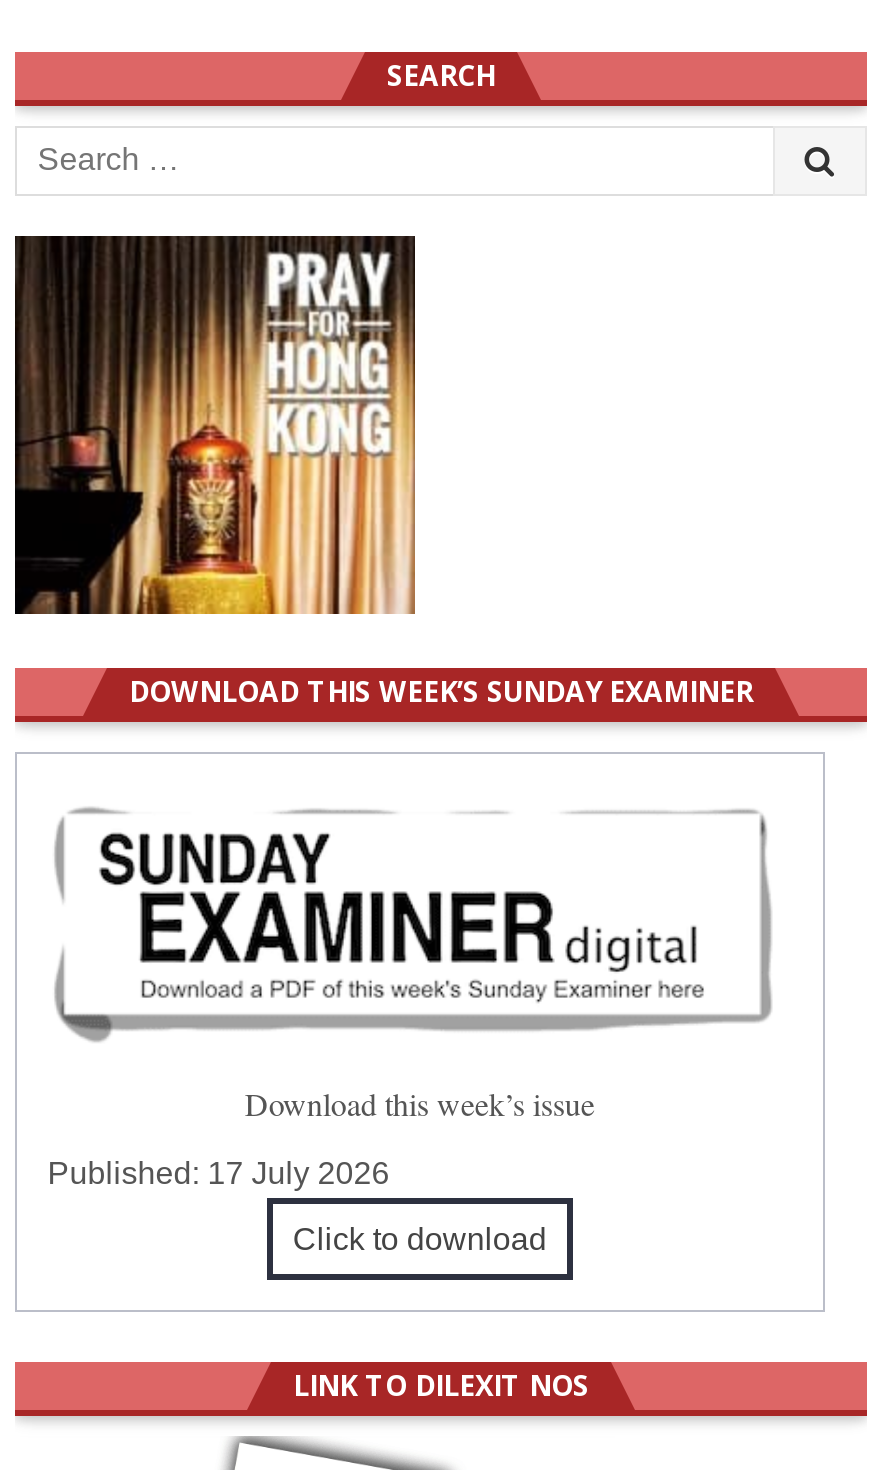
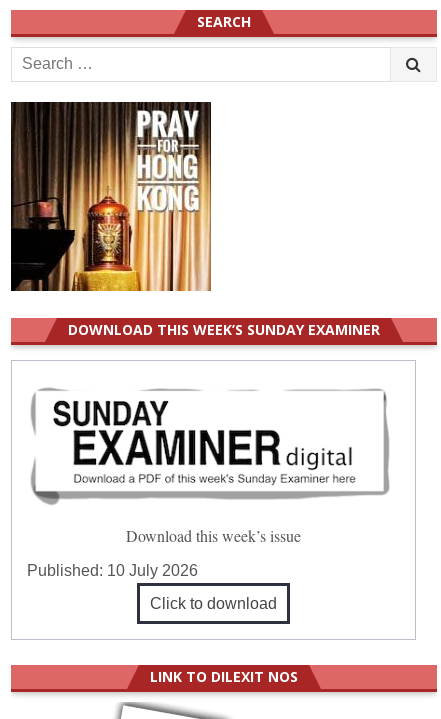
[47,1156,389,1190] Published: 17 July 2026 -> [27,562,198,579] Published: 10 July 2026

